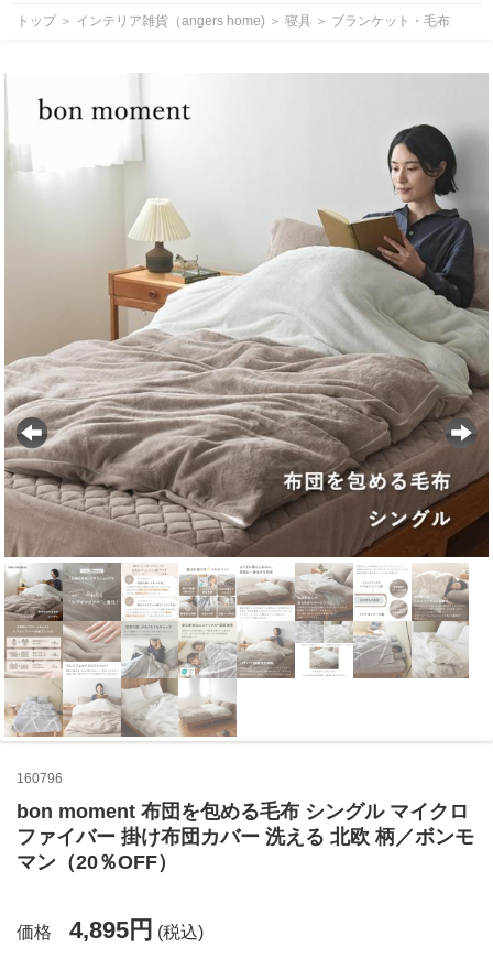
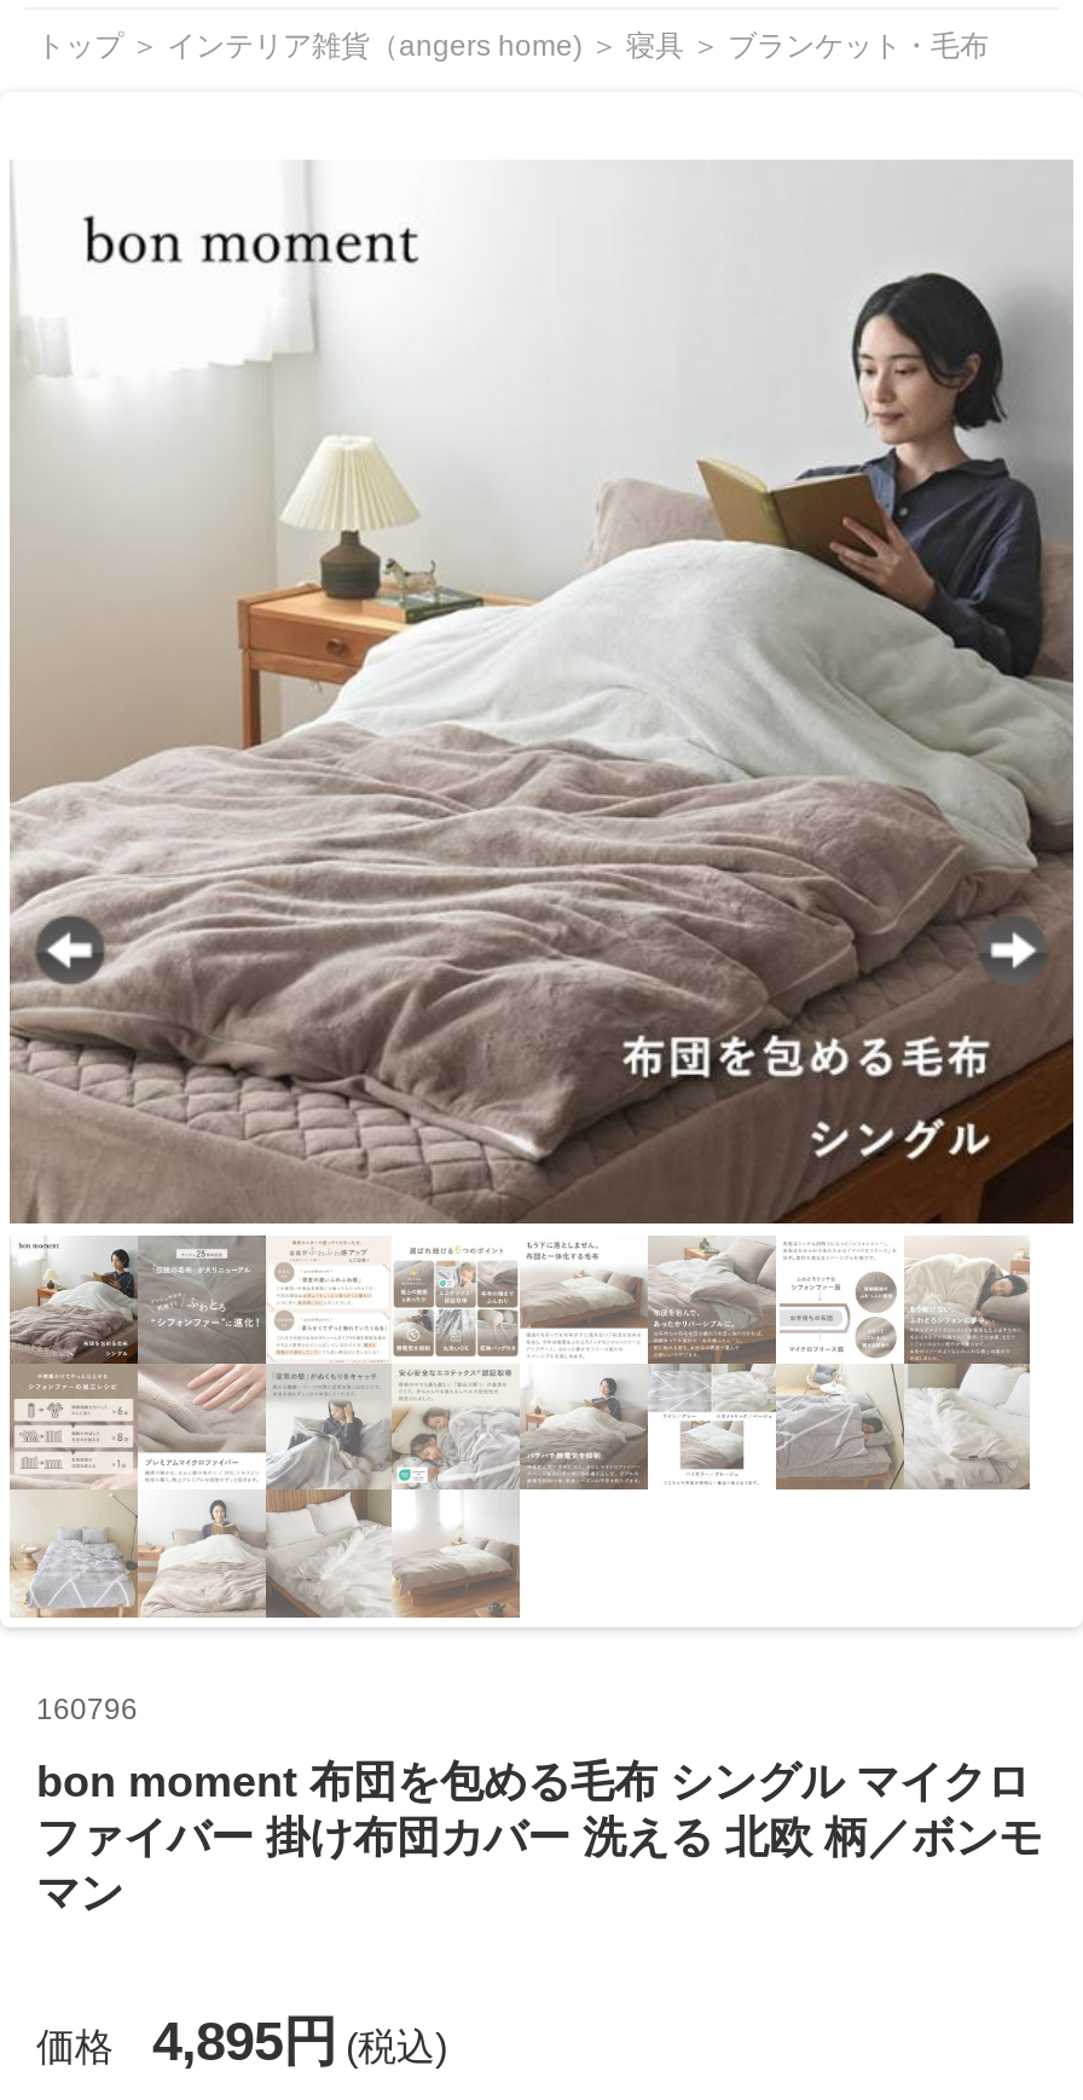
[17,852,177,874] マン（20％OFF） -> [36,1870,123,1918] マン

